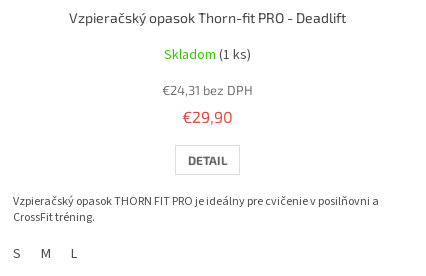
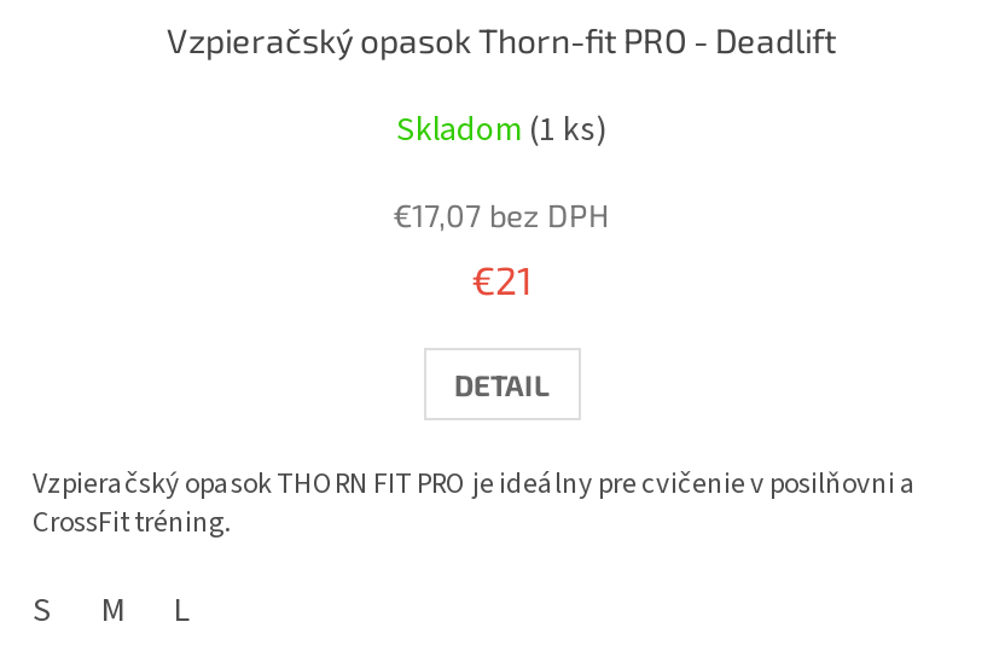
[161,82,252,98] €24,31 bez DPH -> [393,195,610,234] €17,07 bez DPH
[181,107,232,126] €29,90 -> [471,256,531,302] €21

